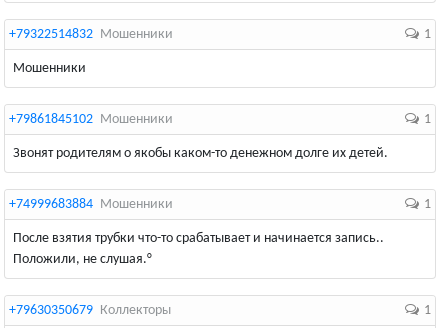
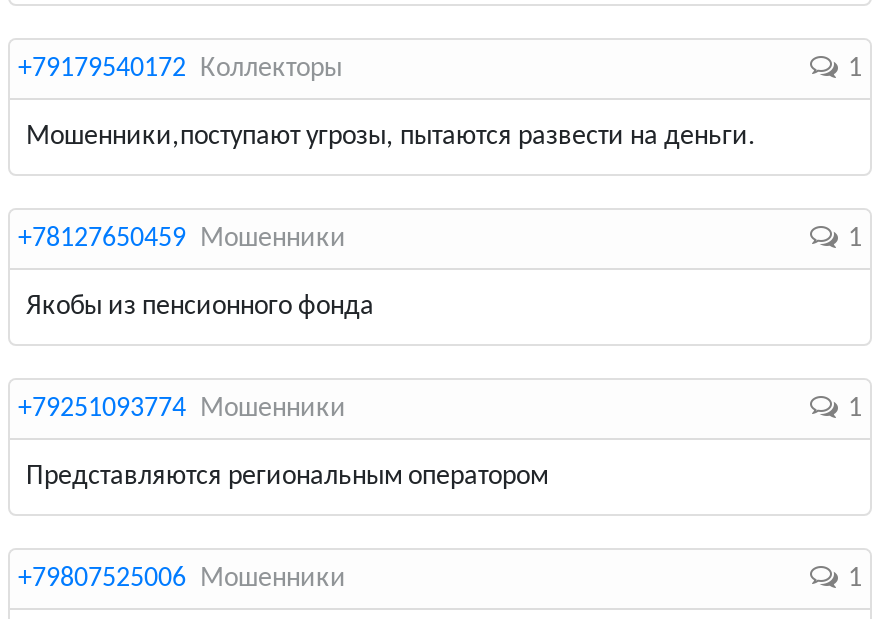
[9,27,173,42] +79322514832 Мошенники -> [18,54,342,84] +79179540172 Коллекторы
[13,61,86,76] Мошенники -> [26,122,756,152] Мошенники,поступают угрозы, пытаются развести на деньги.
[9,112,173,127] +79861845102 Мошенники -> [18,224,346,254] +78127650459 Мошенники
[13,146,388,161] Звонят родителям о якобы каком-то денежном долге их детей. -> [26,292,374,322] Якобы из пенсионного фонда
[9,197,173,212] +74999683884 Мошенники -> [18,394,346,424] +79251093774 Мошенники
[13,231,384,267] После взятия трубки что-то срабатывает и начинается запись.. | Положили, не слушая.° -> [26,462,548,492] Представляются региональным оператором
[9,303,171,318] +79630350679 Коллекторы -> [18,564,346,594] +79807525006 Мошенники

